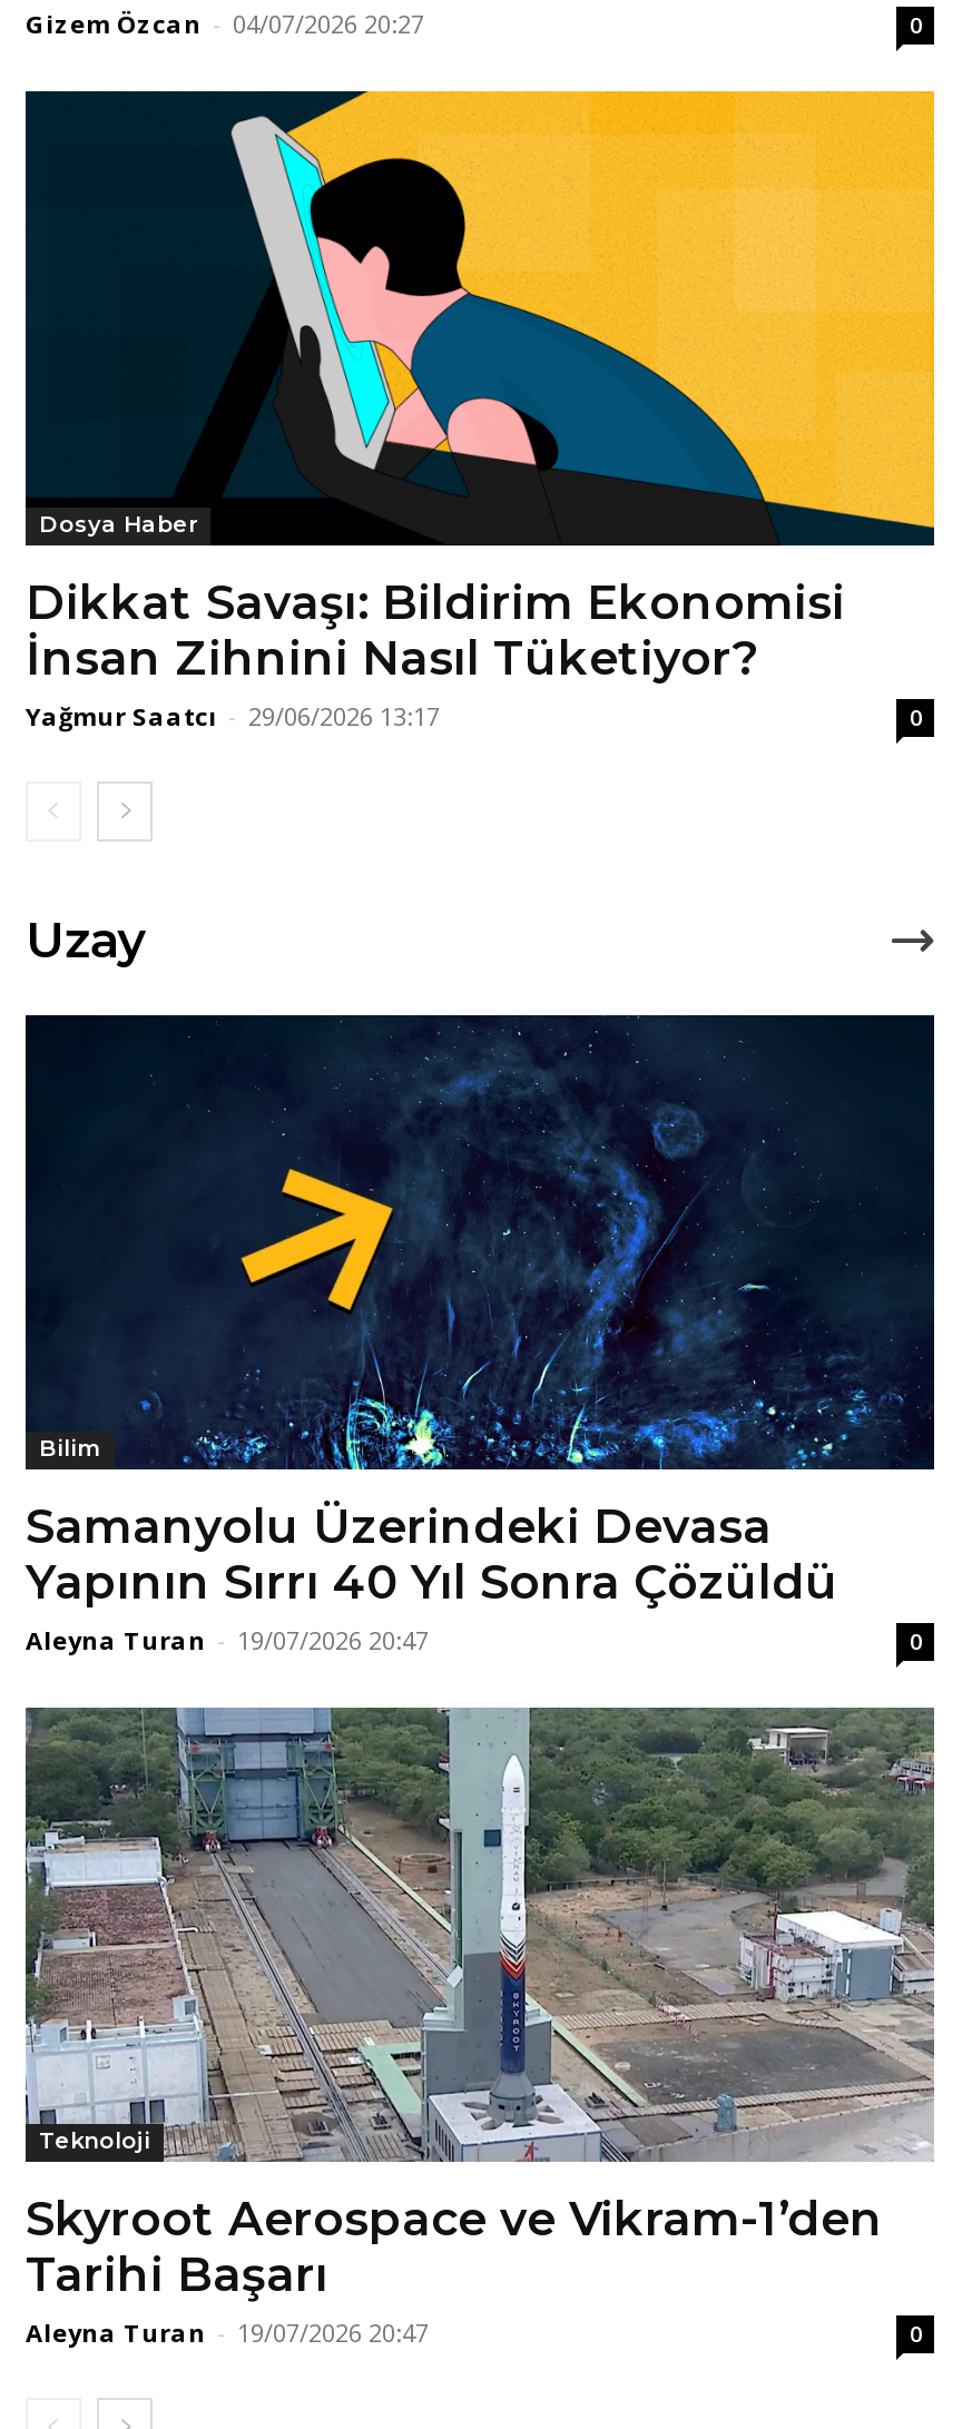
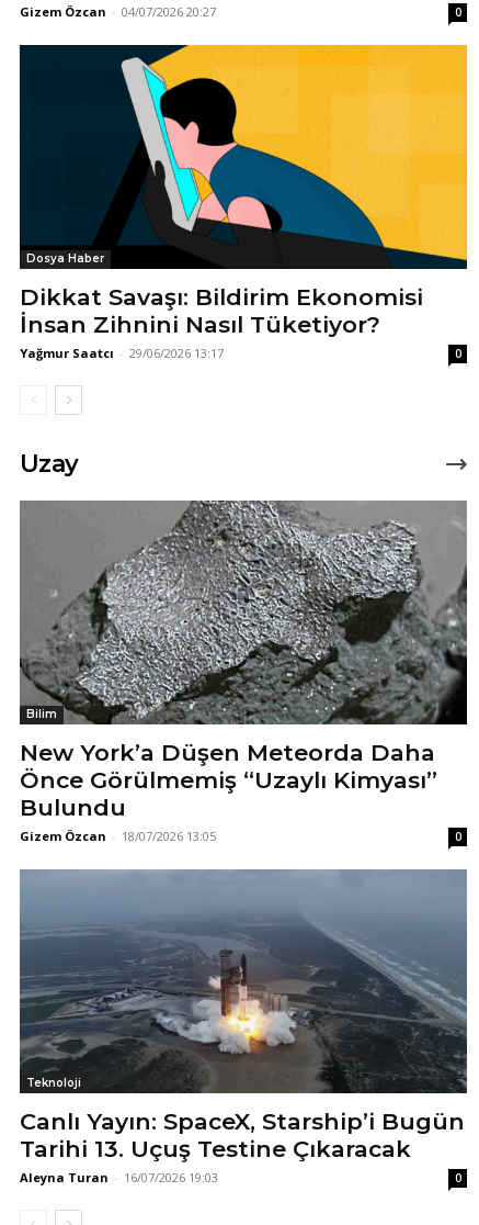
[23,1013,934,1656] [image] | Samanyolu Üzerindeki Devasa | Yapının Sırrı 40 Yıl Sonra Çözüldü | Aleyna Turan - 19/07/2026 20:47 -> [19,499,467,844] [image] | New York’a Düşen Meteorda Daha | Önce Görülmemiş “Uzaylı Kimyası” | Bulundu | Gizem Özcan - 18/07/2026 13:05
[23,1708,934,2349] [image] | Skyroot Aerospace ve Vikram-1’den | Tarihi Başarı | Aleyna Turan - 19/07/2026 20:47 -> [19,869,468,1185] [image] | Canlı Yayın: SpaceX, Starship’i Bugün | Tarihi 13. Uçuş Testine Çıkaracak | Aleyna Turan - 16/07/2026 19:03

